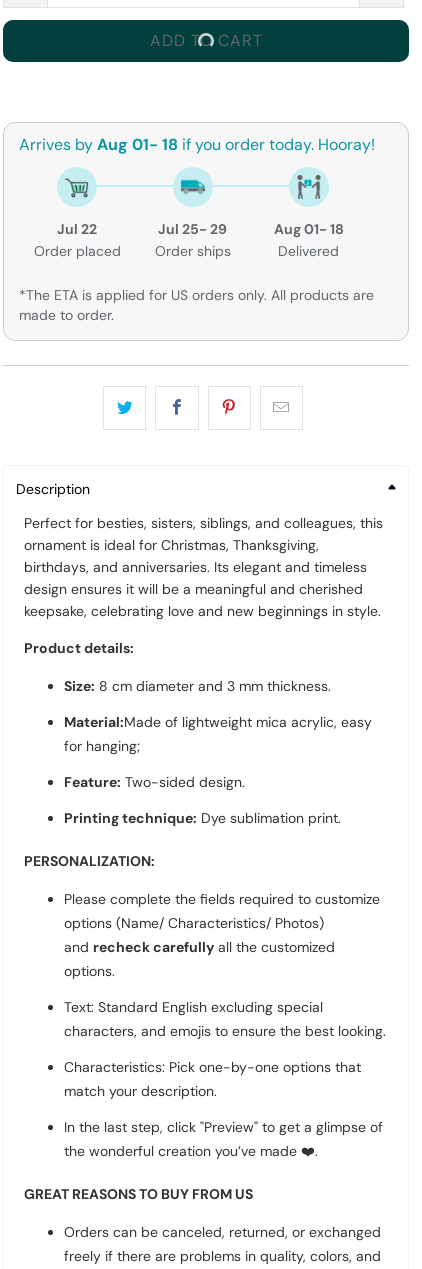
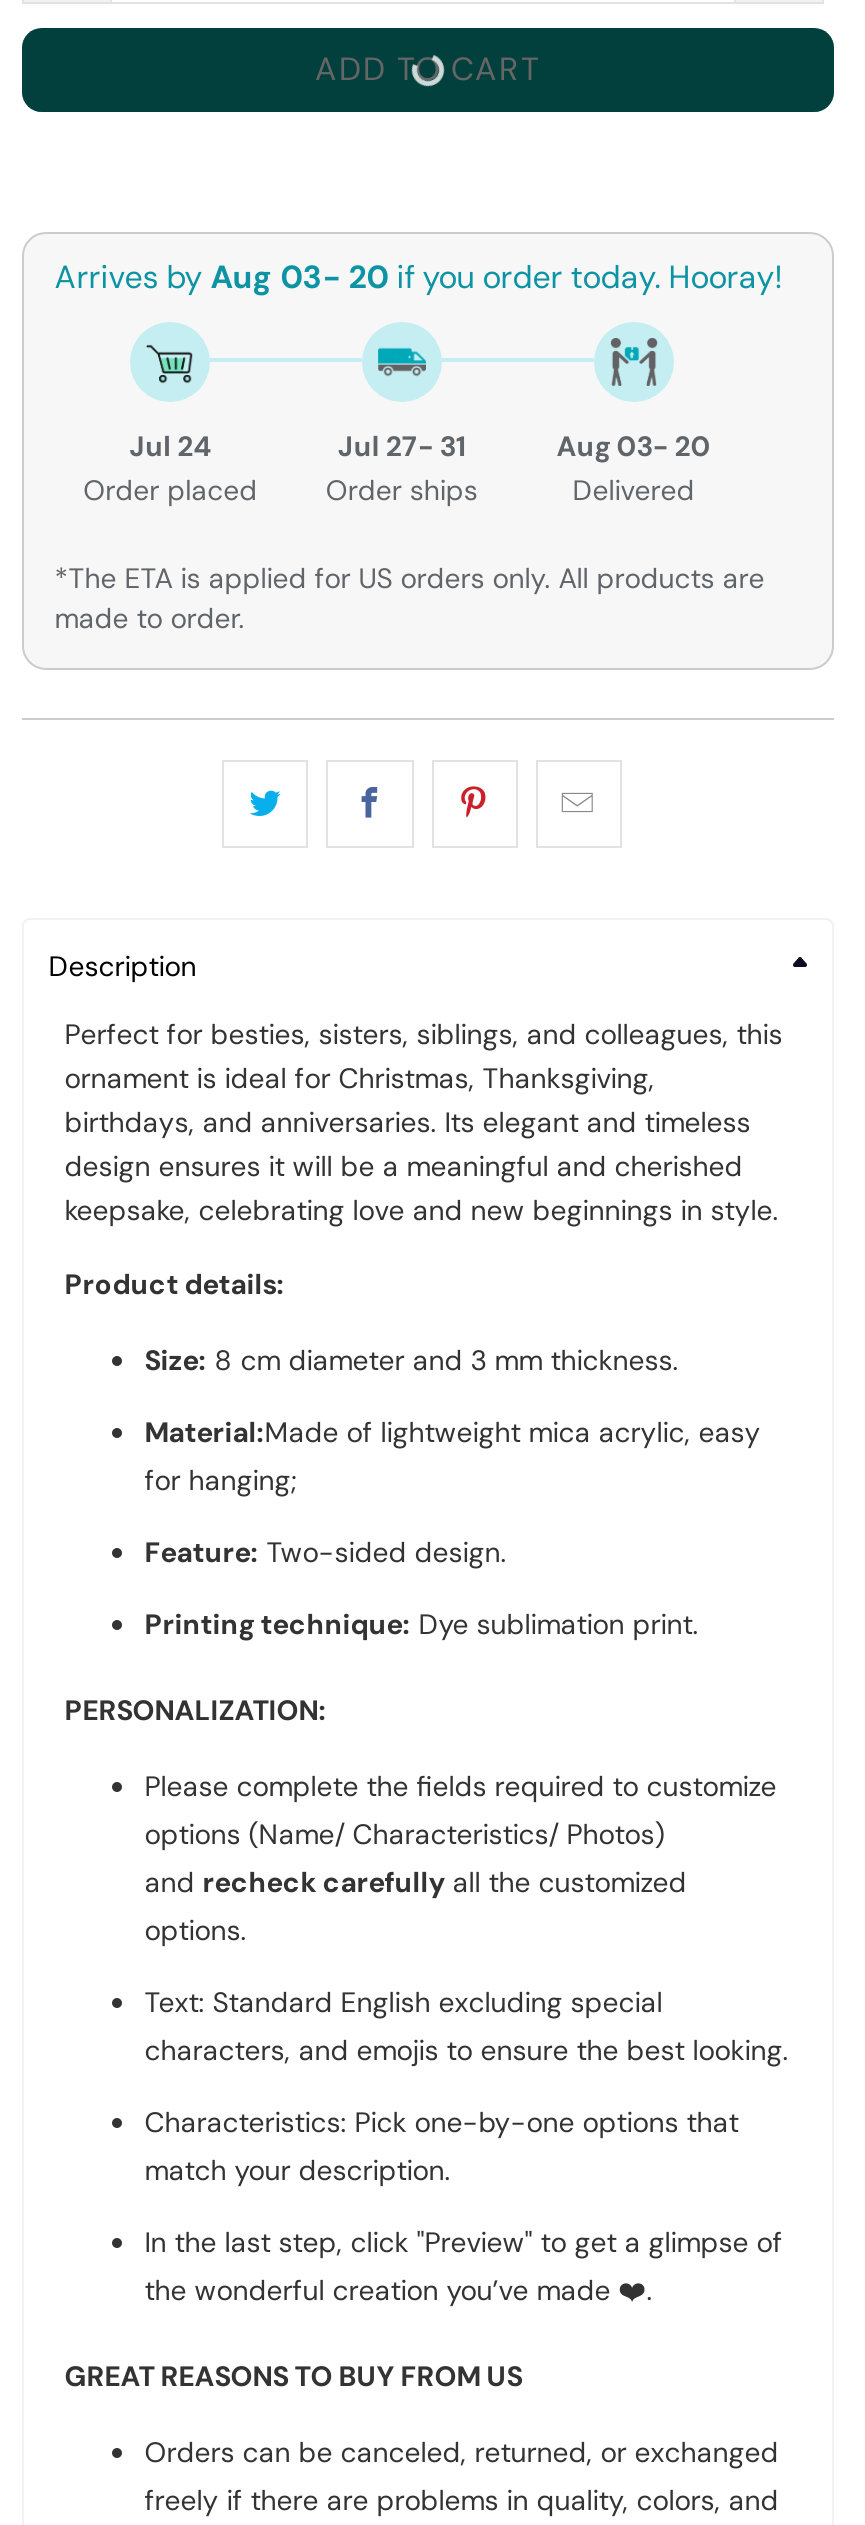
[19,134,375,155] Arrives by Aug 01- 18 if you order today. Hooray! -> [54,255,782,297] Arrives by Aug 03- 20 if you order today. Hooray!
[57,220,97,238] Jul 22 -> [129,427,211,463] Jul 24
[158,220,227,238] Jul 25- 29 -> [338,427,466,463] Jul 27- 31
[274,220,344,238] Aug 01- 18 -> [556,427,710,463] Aug 03- 20

